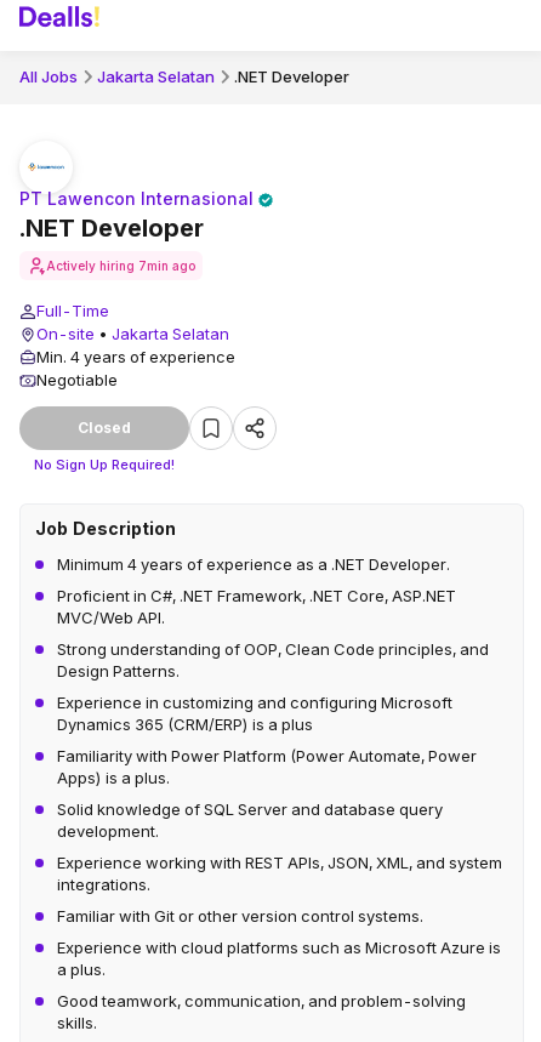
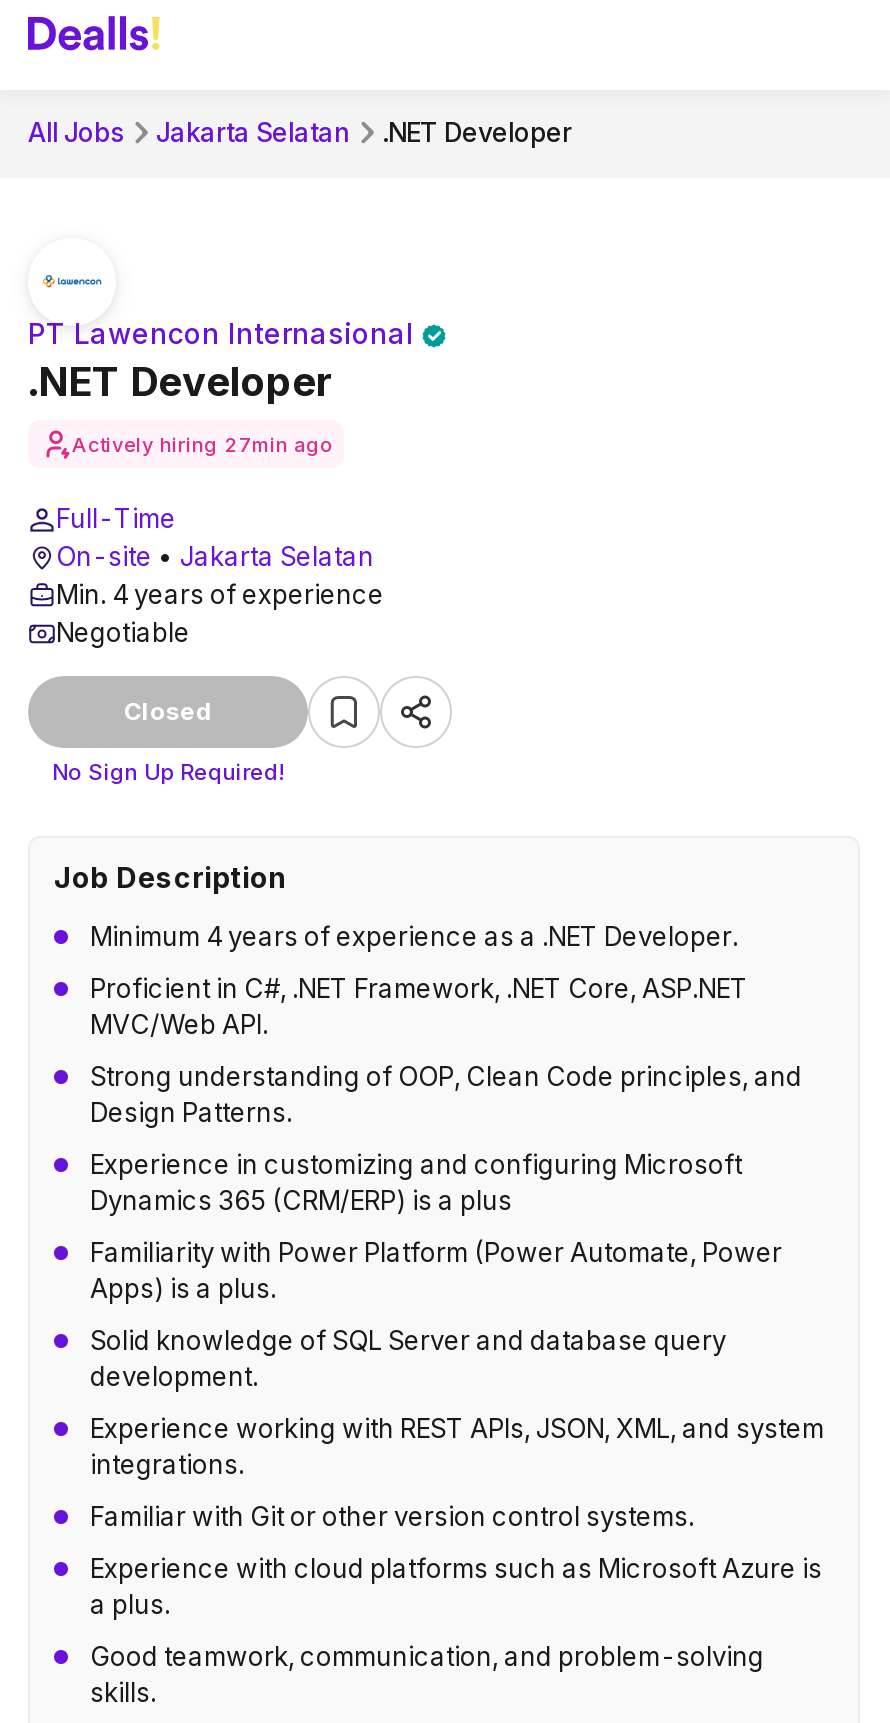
[46,258,195,272] Actively hiring 7min ago -> [72,431,332,455] Actively hiring 27min ago

